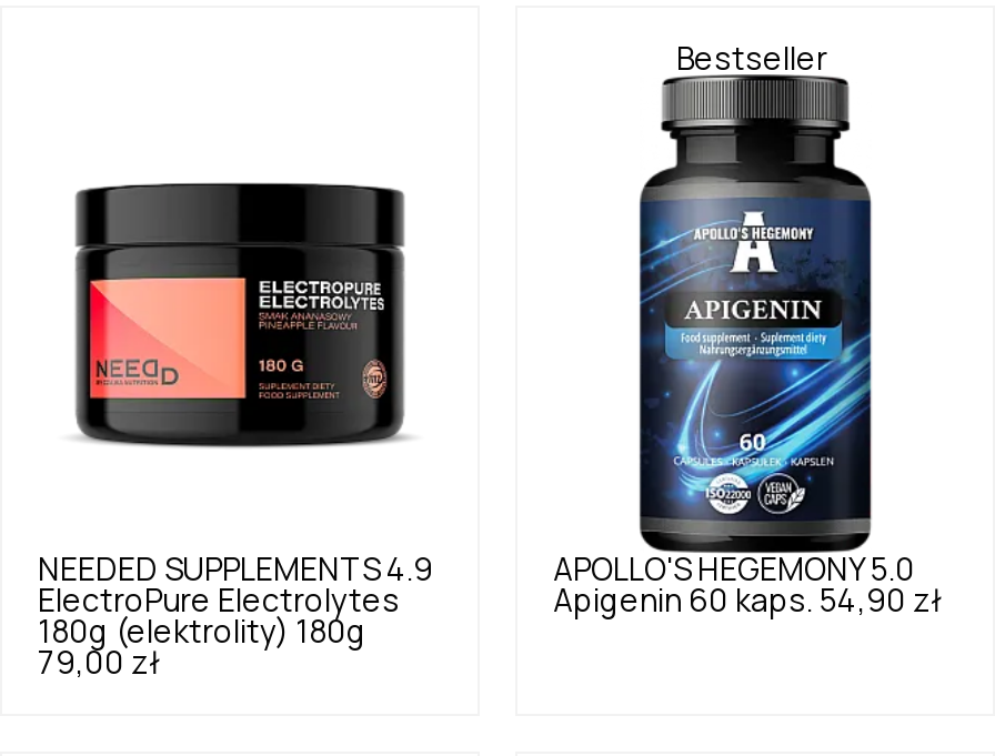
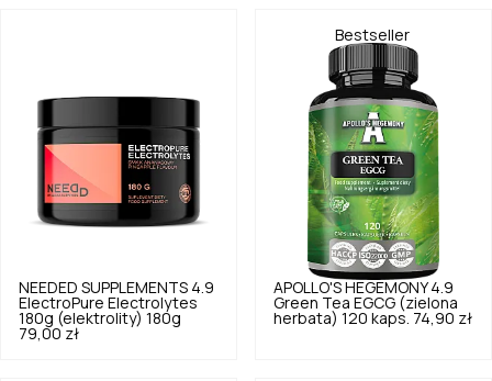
[553,74,942,616] [image] | APOLLO'S HEGEMONY 5.0 | Apigenin 60 kaps. 54,90 zł -> [273,45,472,326] [image] | APOLLO'S HEGEMONY 4.9 | Green Tea EGCG (zielona | herbata) 120 kaps. 74,90 zł

